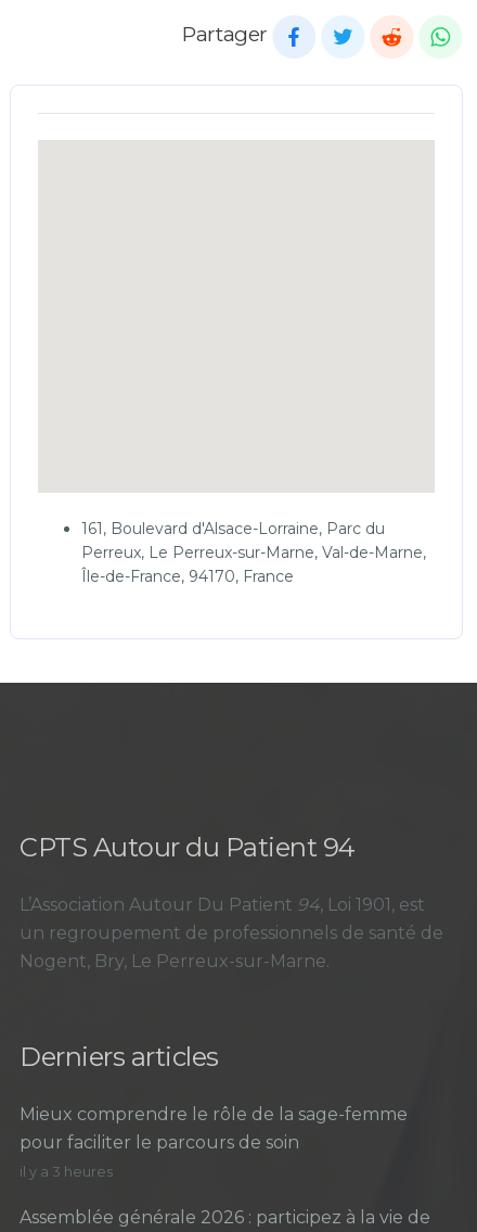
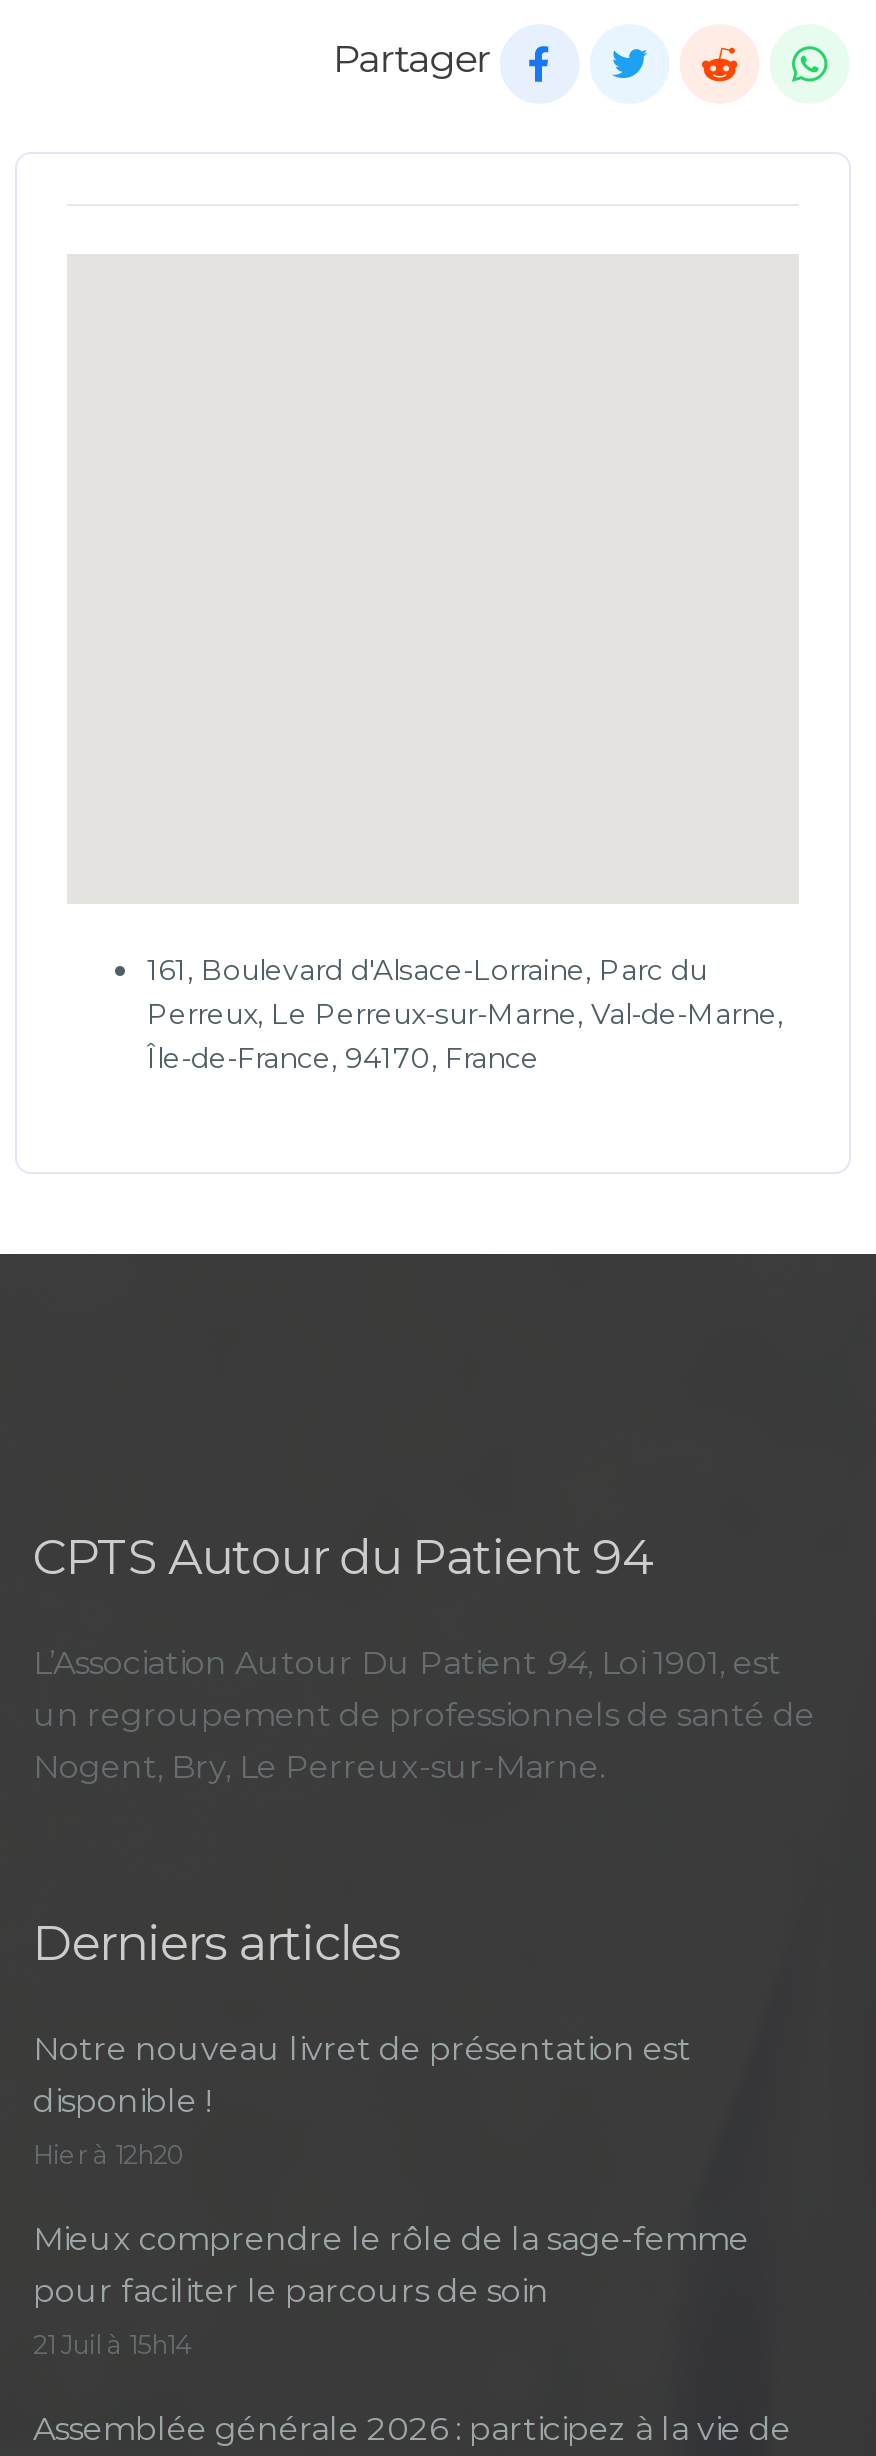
none -> [33,2029,691,2169] Notre nouveau livret de présentation est | disponible ! | Hier à 12h20
[20,1163,113,1179] il y a 3 heures -> [33,2329,191,2359] 21 Juil à 15h14

